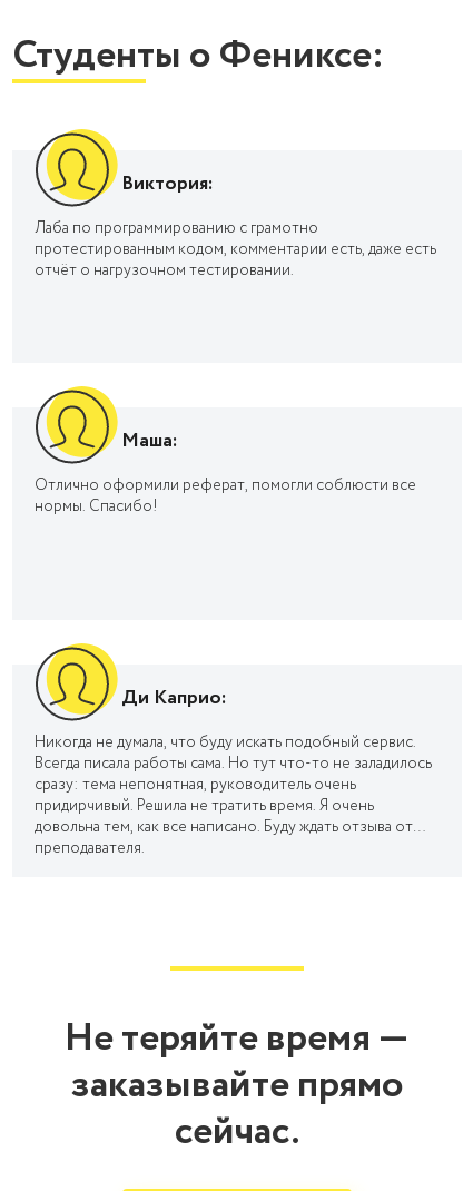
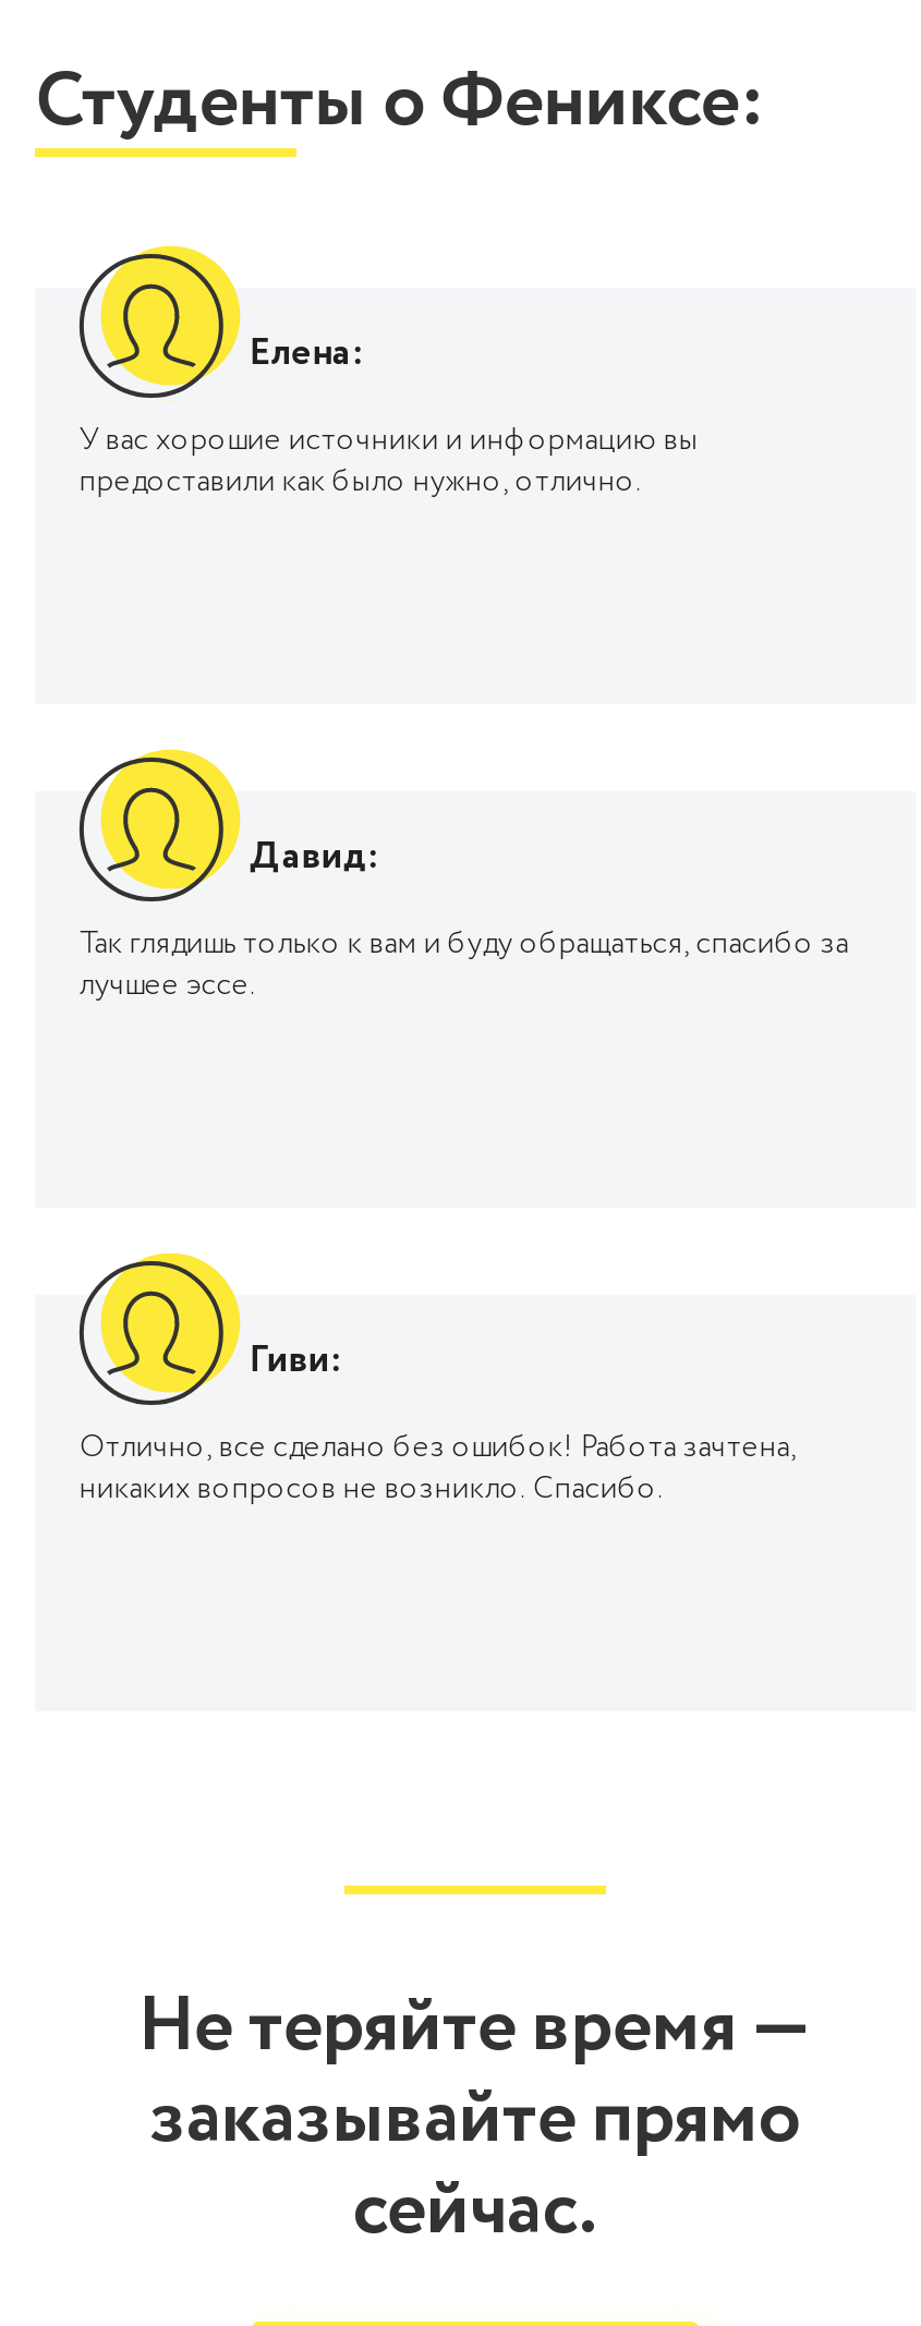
[122,169,214,198] Виктория: -> [249,324,363,381] Елена:
[35,217,437,281] Лаба по программированию с грамотно | протестированным кодом, комментарии есть, даже есть | отчёт о нагрузочном тестировании. -> [79,418,698,503] У вас хорошие источники и информацию вы | предоставили как было нужно, отлично.
[122,426,179,455] Маша: -> [249,828,378,884] Давид:
[35,474,417,517] Отлично оформили реферат, помогли соблюсти все | нормы. Спасибо! -> [79,921,849,1006] Так глядишь только к вам и буду обращаться, спасибо за | лучшее эссе.
[122,683,227,712] Ди Каприо: -> [249,1331,341,1388] Гиви:
[35,731,432,859] Никогда не думала, что буду искать подобный сервис. | Всегда писала работы сама. Но тут что-то не заладилось | сразу: тема непонятная, руководитель очень | придирчивый. Решила не тратить время. Я очень | довольна тем, как все написано. Буду ждать отзыва от | преподавателя. -> [79,1425,797,1510] Отлично, все сделано без ошибок! Работа зачтена, | никаких вопросов не возникло. Спасибо.

